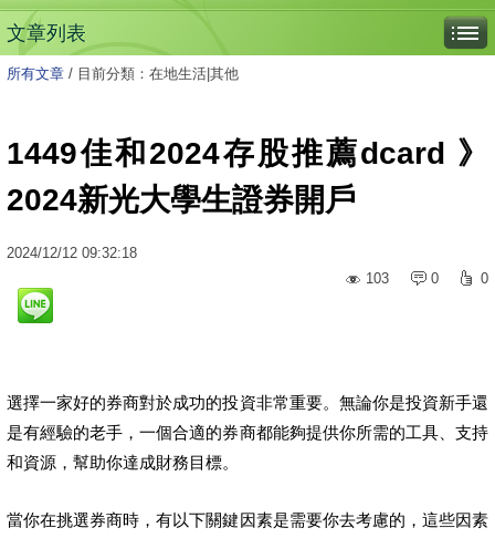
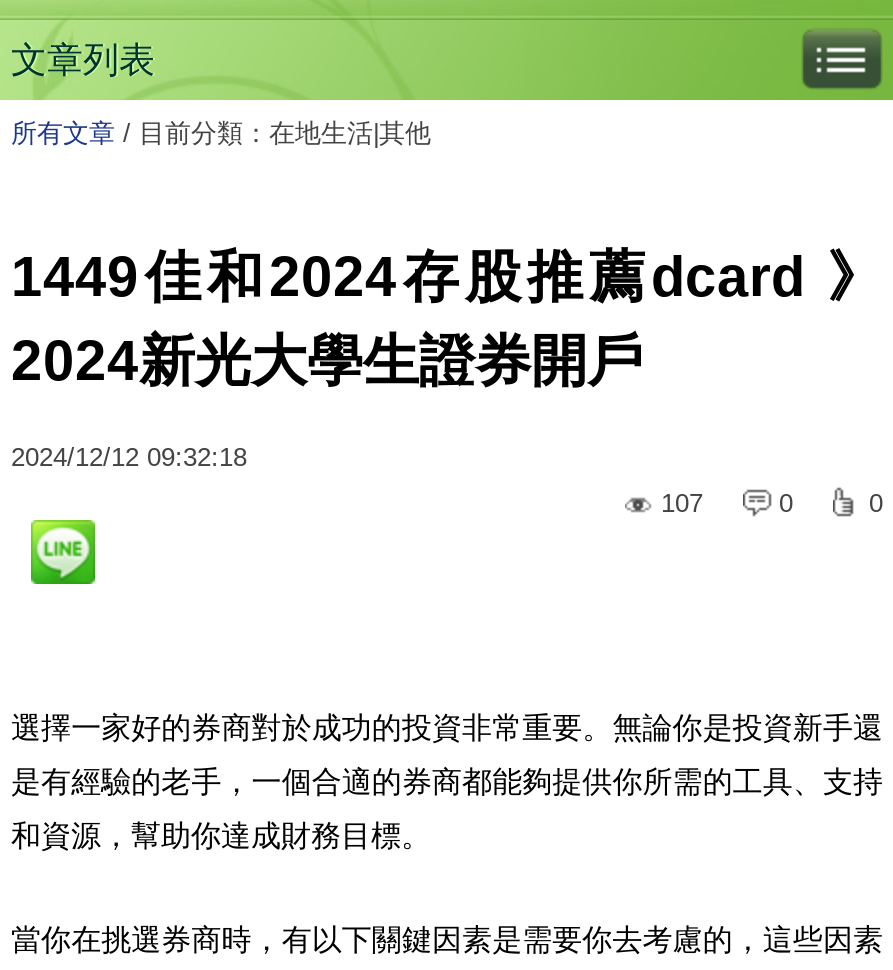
[366,270,389,287] 103 -> [661,488,703,518] 107

